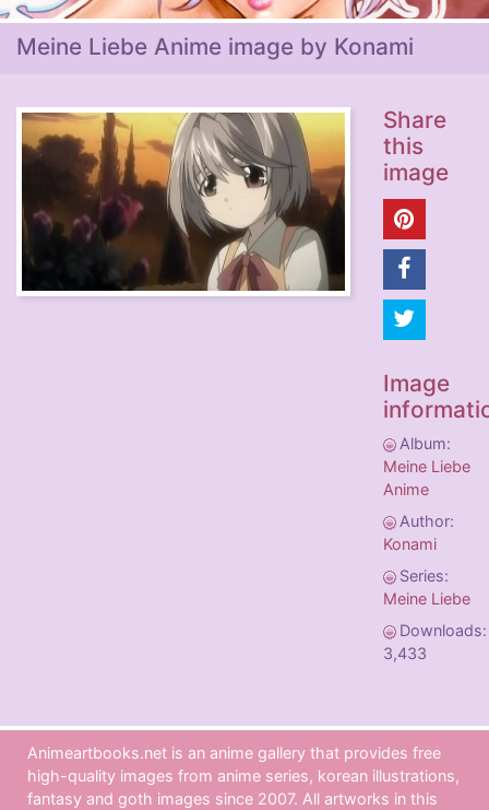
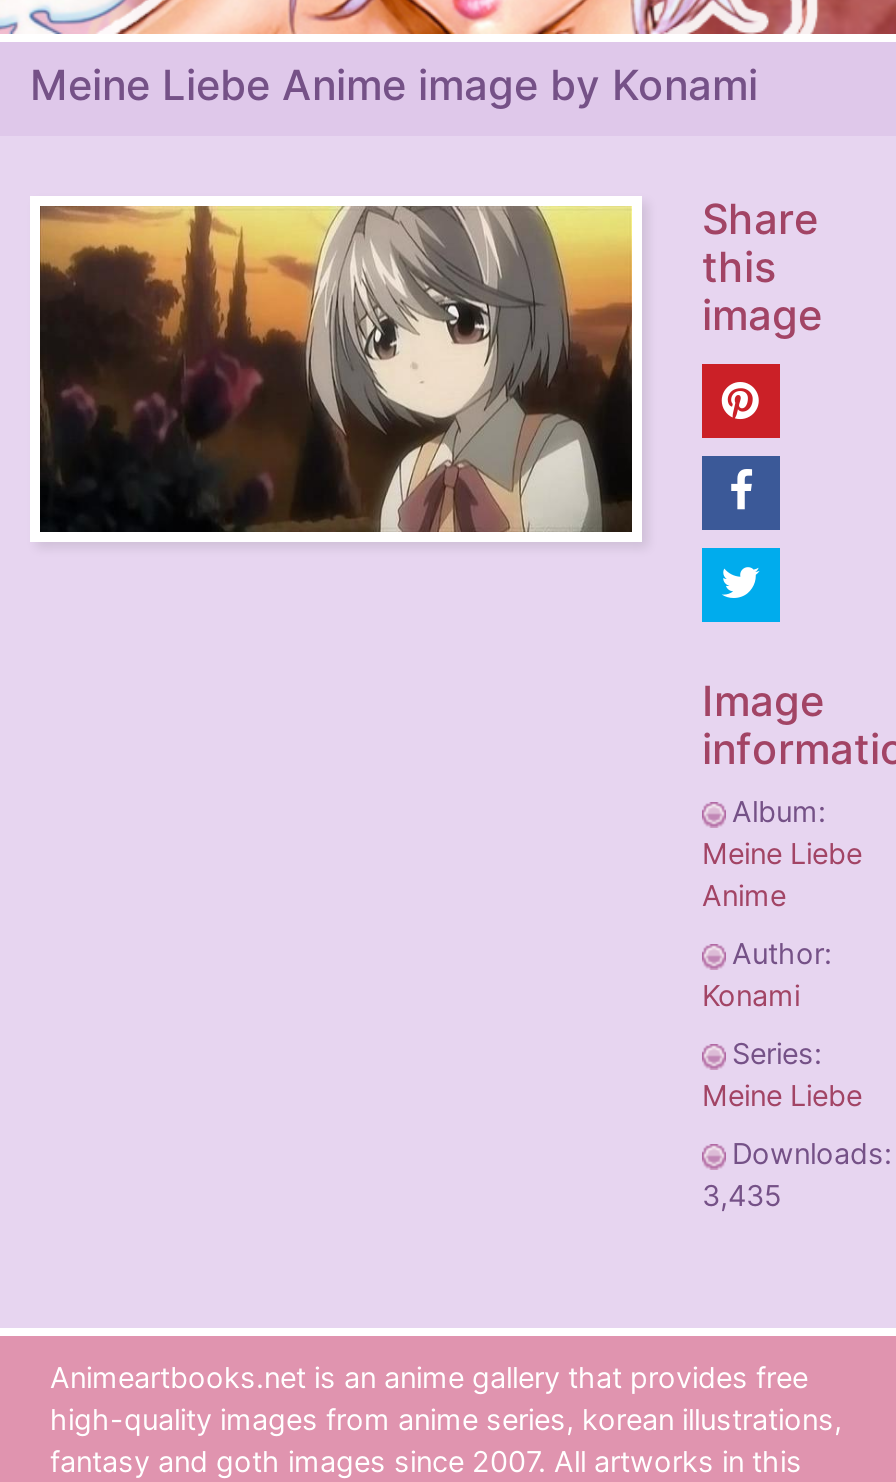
[383,644,427,663] 3,433 -> [702,1178,782,1212] 3,435

